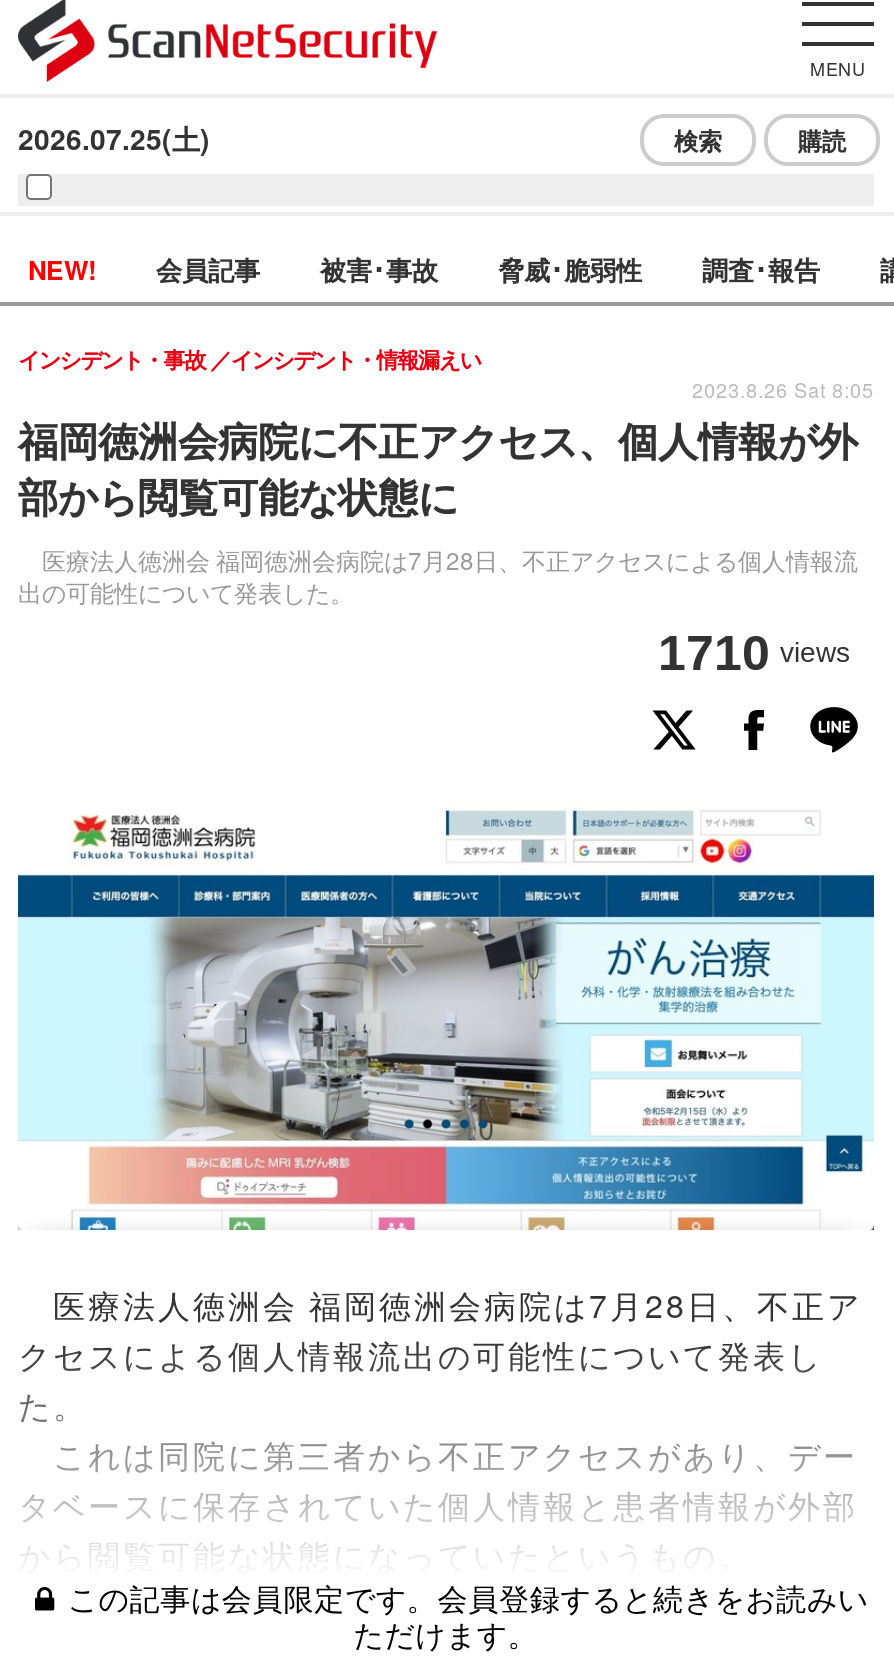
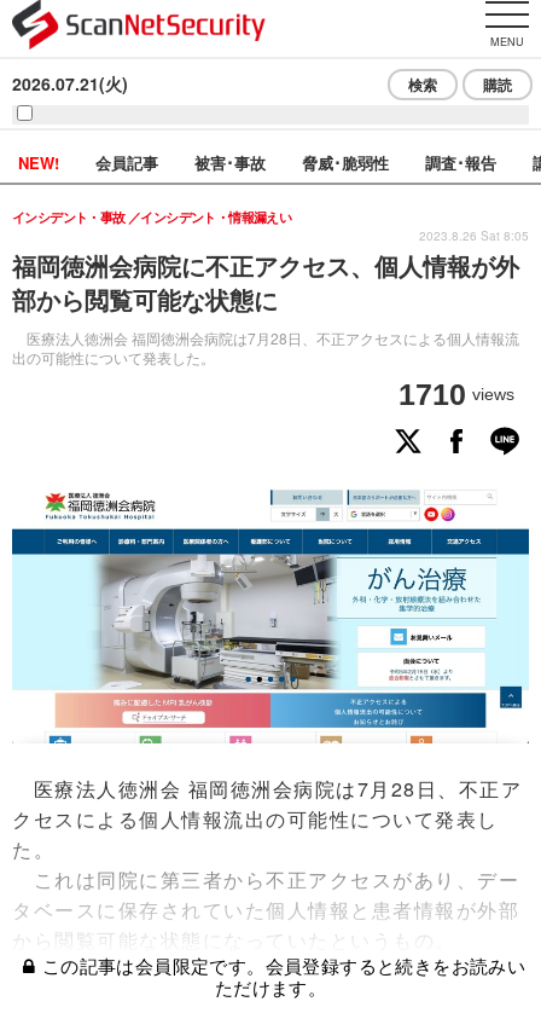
[18,118,210,158] 2026.07.25(土) -> [12,71,128,95] 2026.07.21(火)

